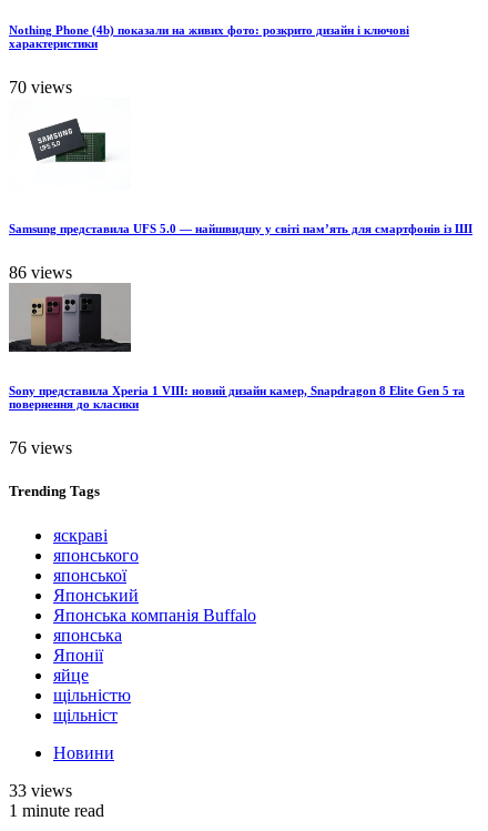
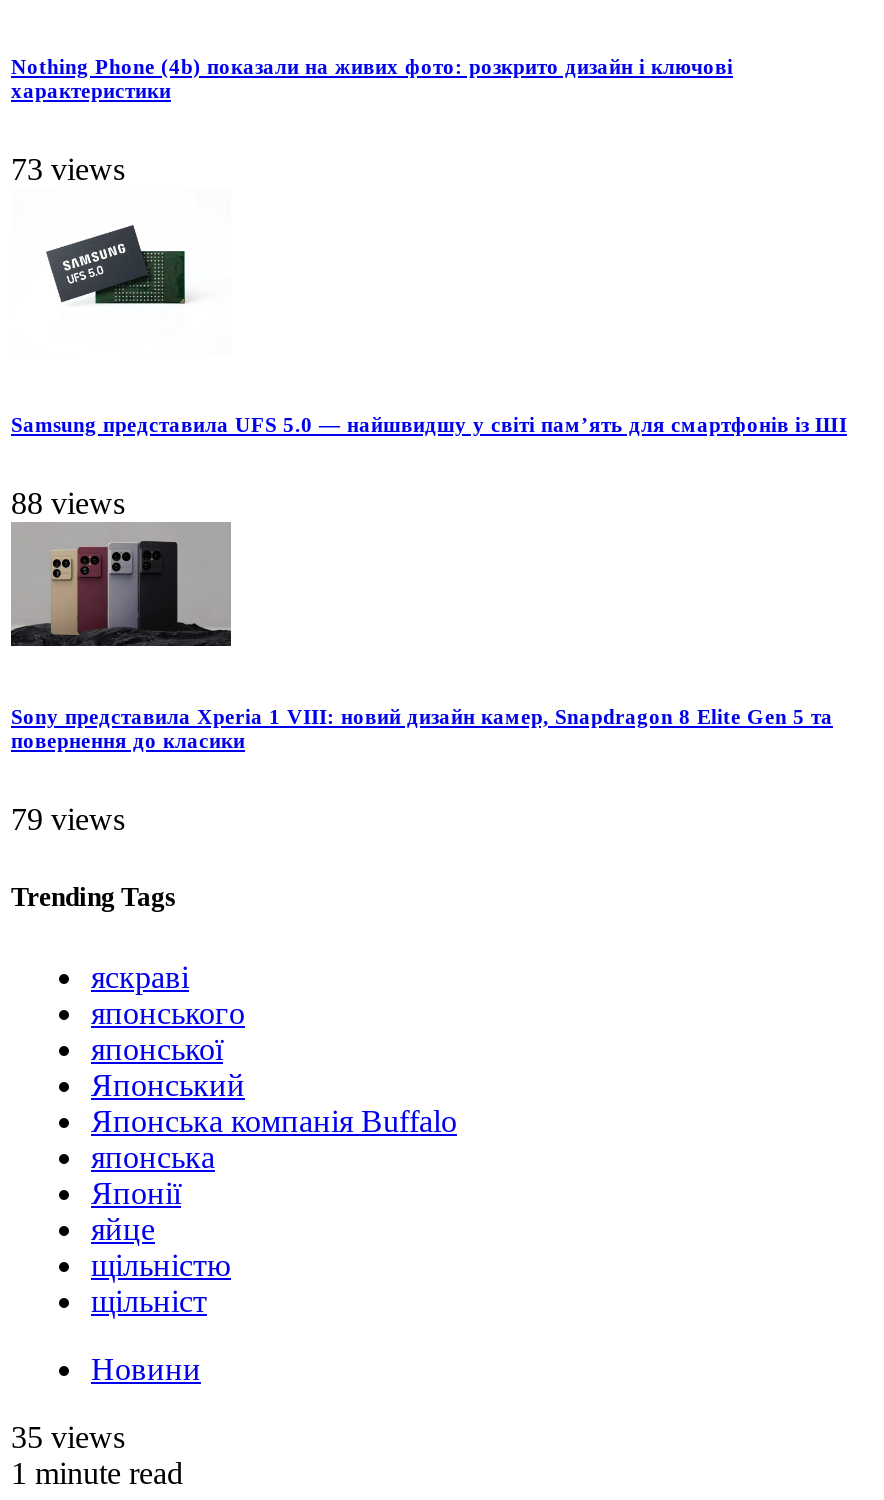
[9,78,72,97] 70 views -> [11,153,125,187] 73 views
[9,263,72,282] 86 views -> [11,486,125,520] 88 views
[9,438,72,457] 76 views -> [11,802,125,836] 79 views
[9,781,72,799] 33 views -> [11,1419,125,1453] 35 views

